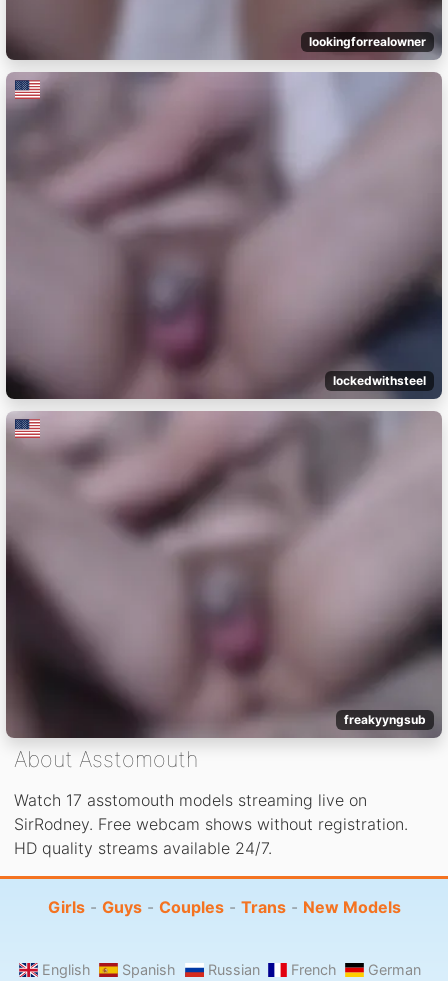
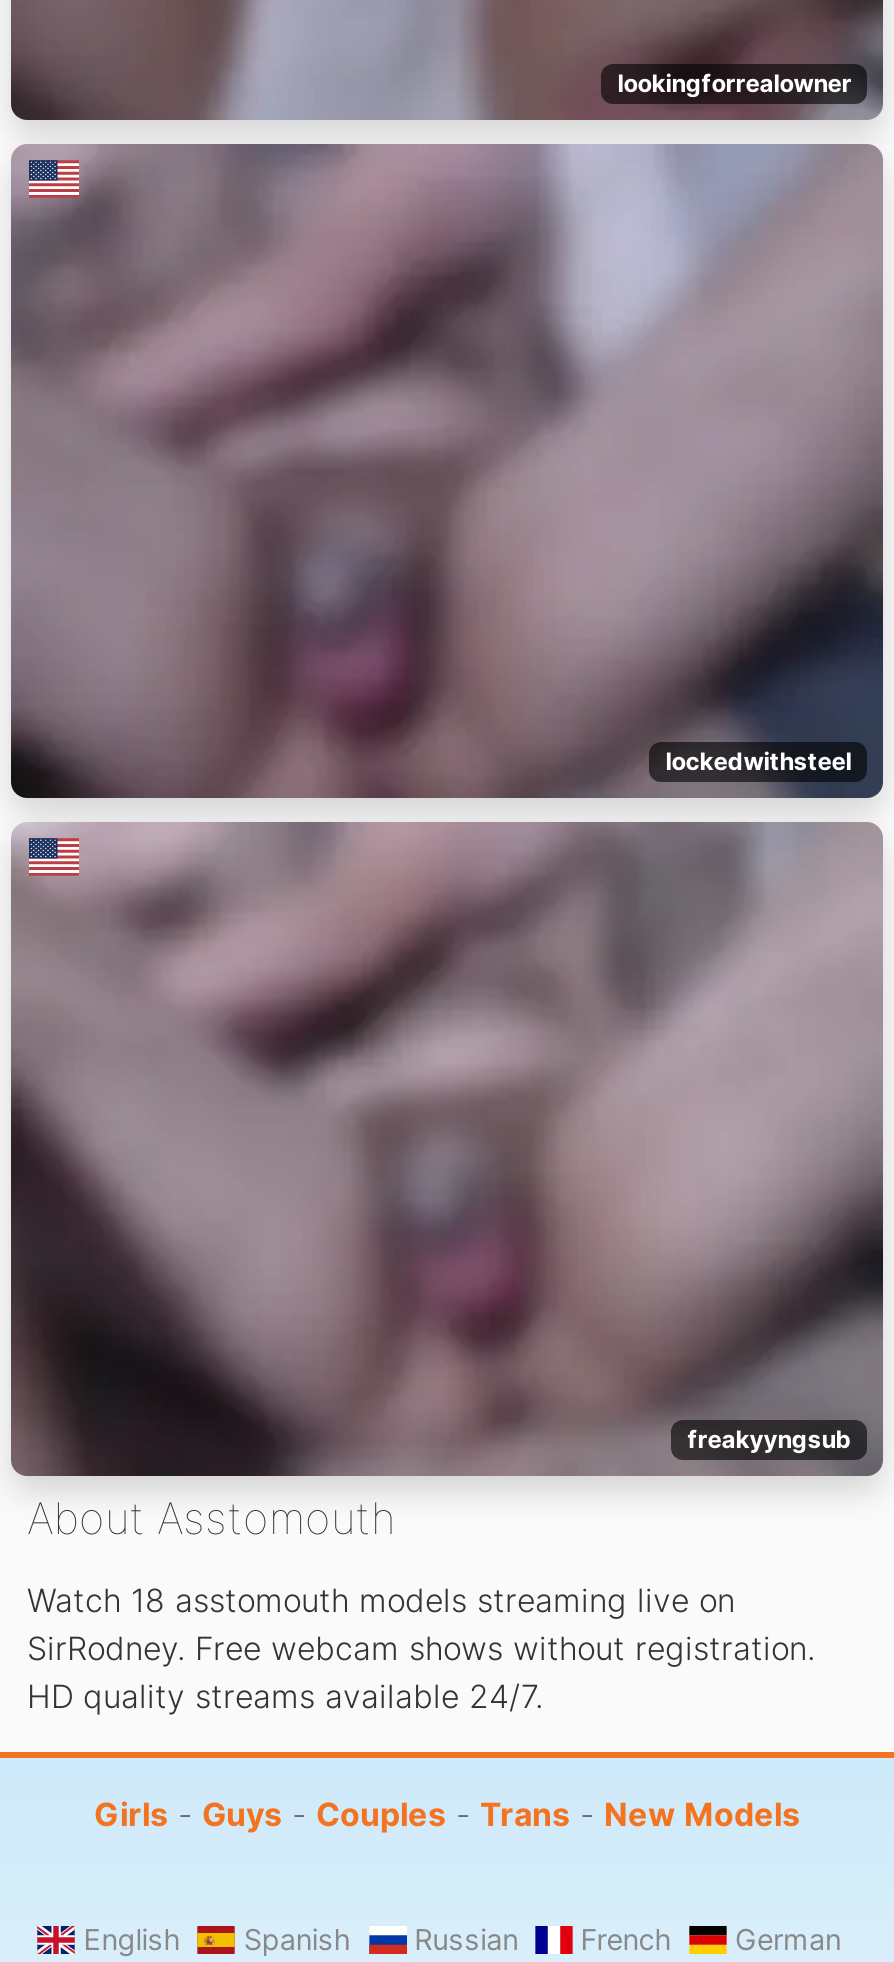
[14,790,367,810] Watch 17 asstomouth models streaming live on -> [27,1580,735,1620] Watch 18 asstomouth models streaming live on

